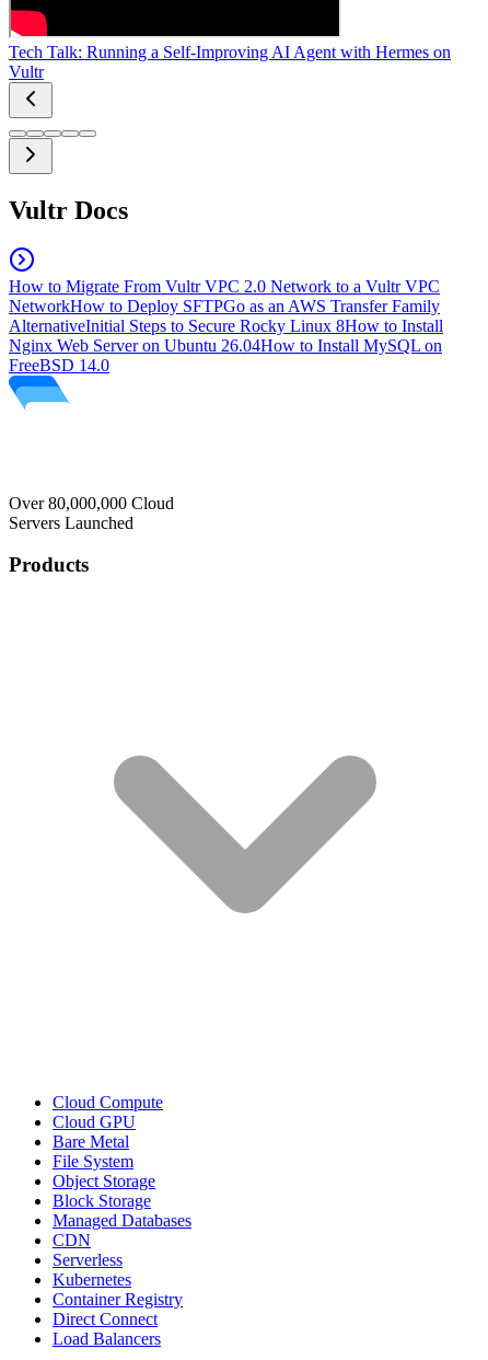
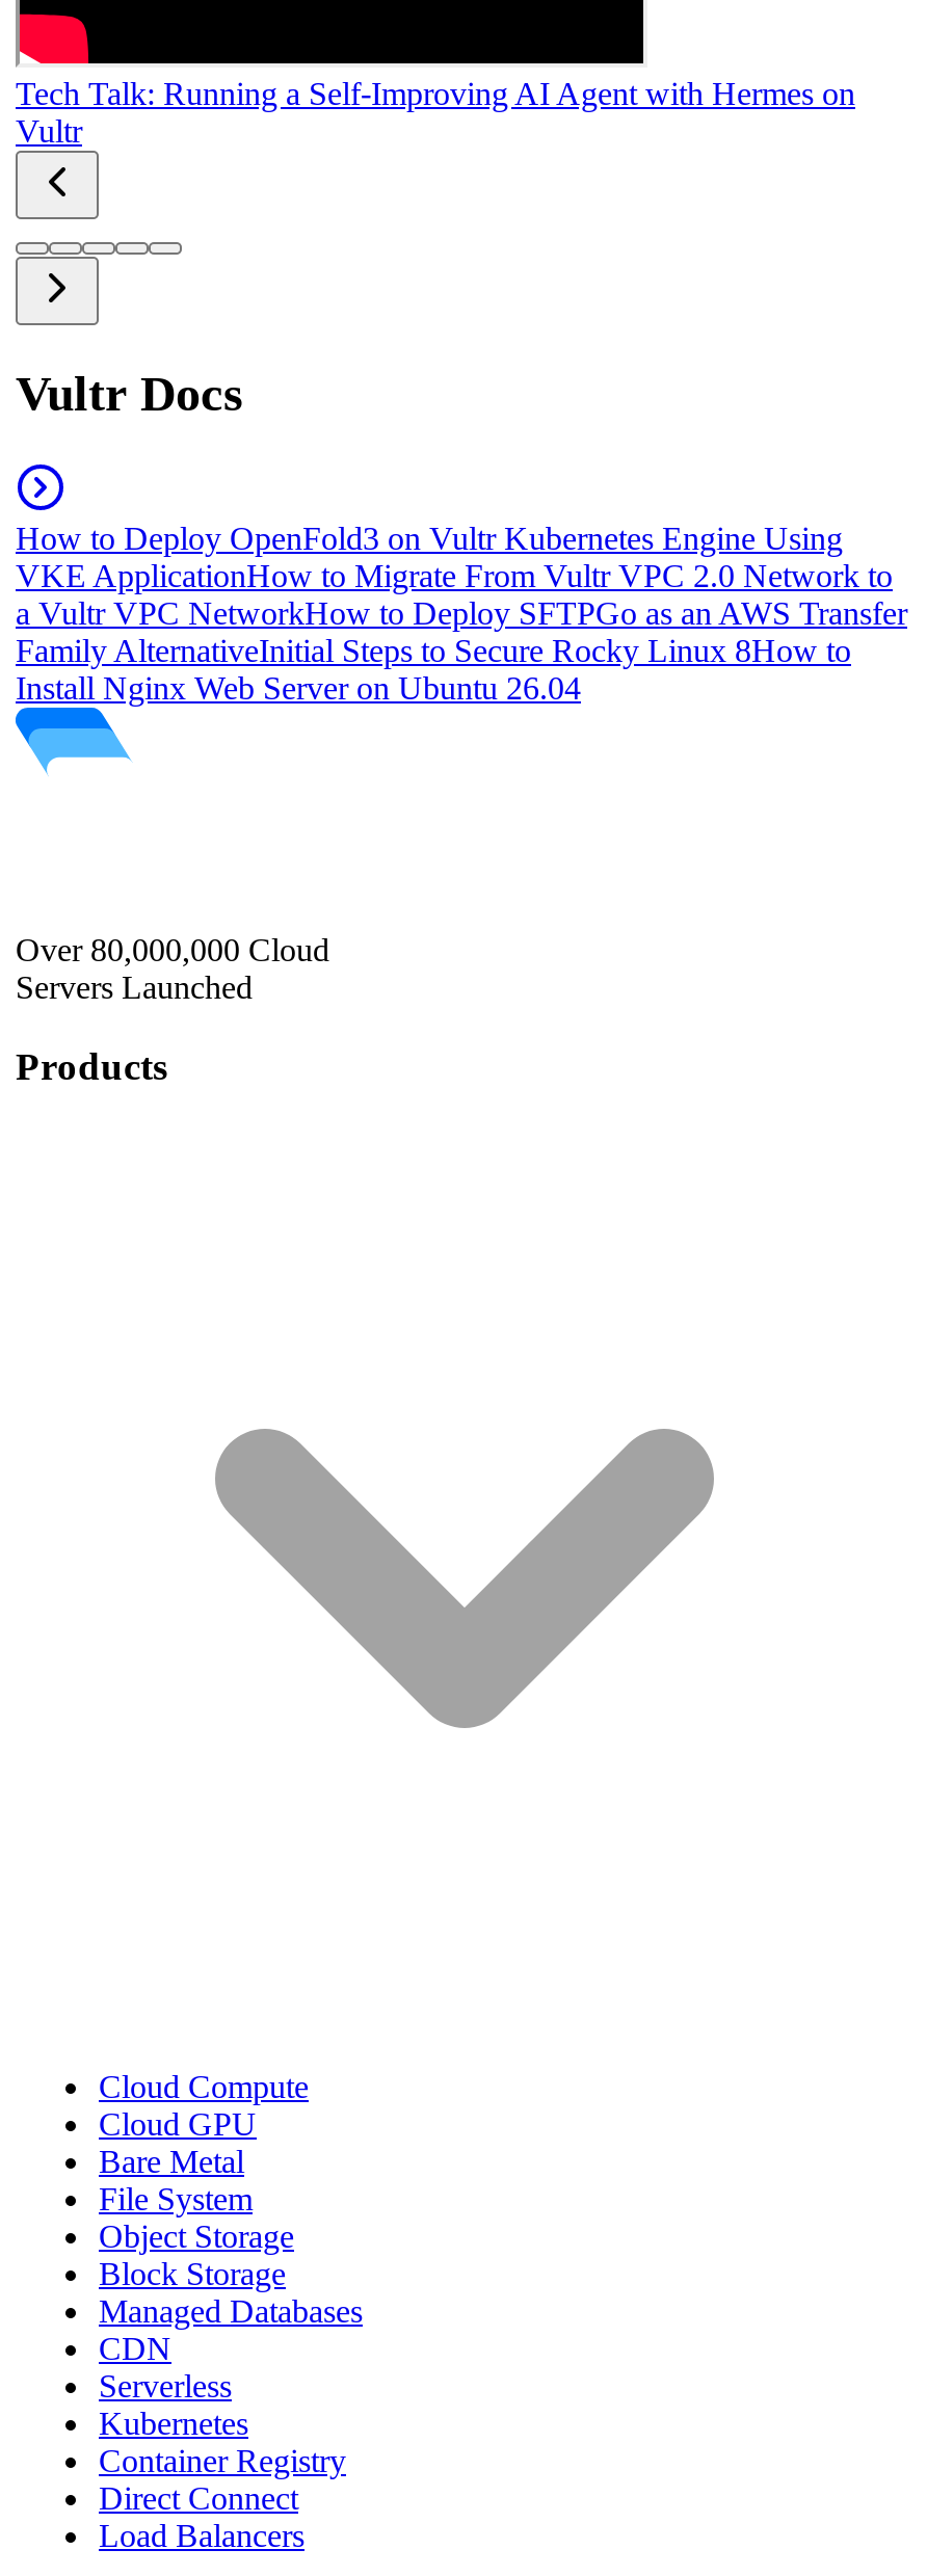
[9,277,443,375] How to Migrate From Vultr VPC 2.0 Network to a Vultr VPC | NetworkHow to Deploy SFTPGo as an AWS Transfer Family | AlternativeInitial Steps to Secure Rocky Linux 8How to Install | Nginx Web Server on Ubuntu 26.04How to Install MySQL on | FreeBSD 14.0 -> [16,521,907,706] How to Deploy OpenFold3 on Vultr Kubernetes Engine Using | VKE ApplicationHow to Migrate From Vultr VPC 2.0 Network to | a Vultr VPC NetworkHow to Deploy SFTPGo as an AWS Transfer | Family AlternativeInitial Steps to Secure Rocky Linux 8How to | Install Nginx Web Server on Ubuntu 26.04

